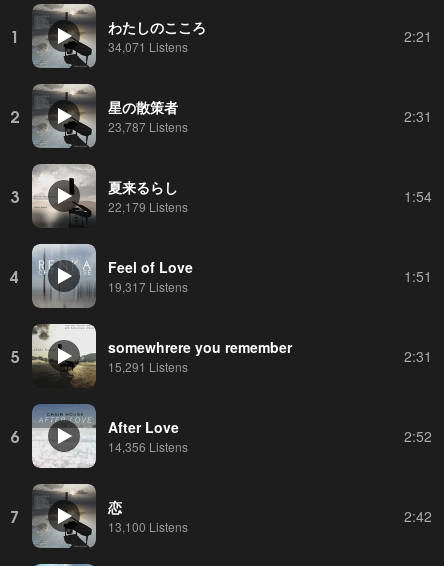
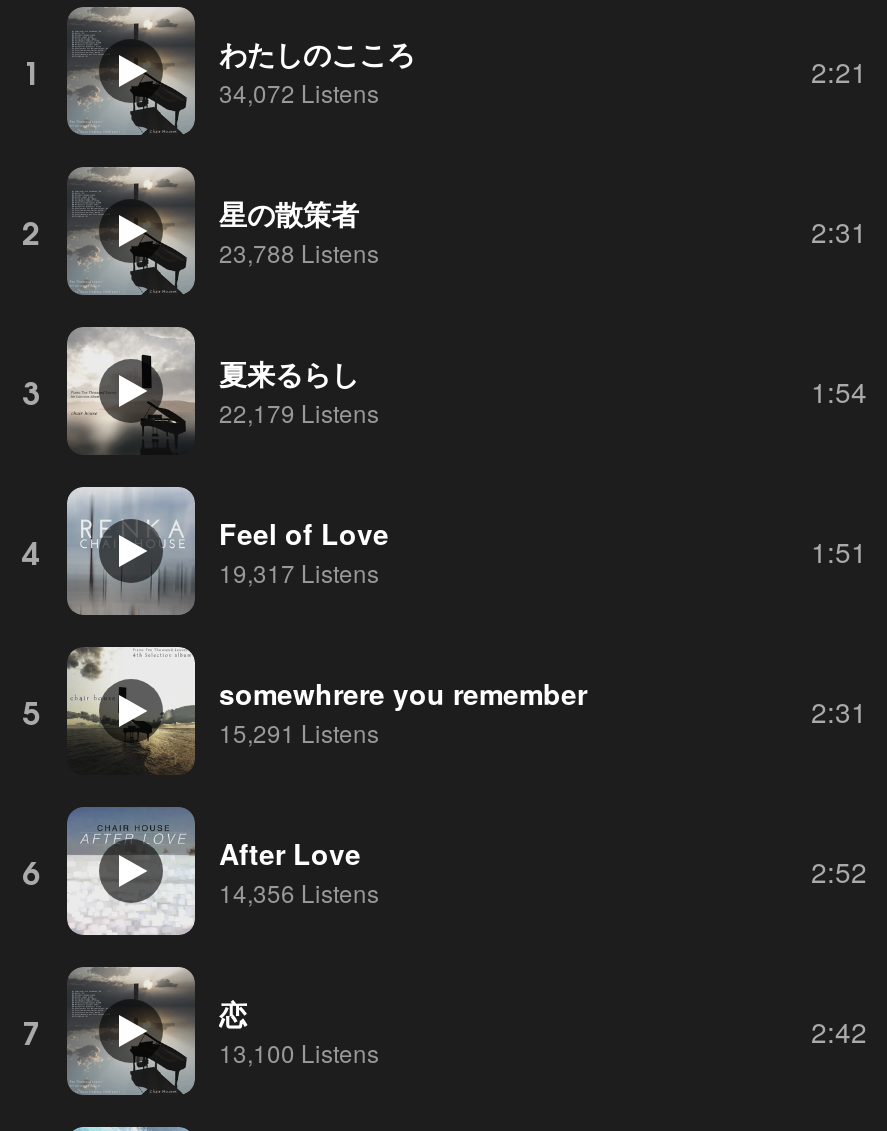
[108,37,188,54] 34,071 Listens -> [219,74,379,108] 34,072 Listens
[108,117,188,134] 23,787 Listens -> [219,234,379,268] 23,788 Listens

